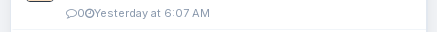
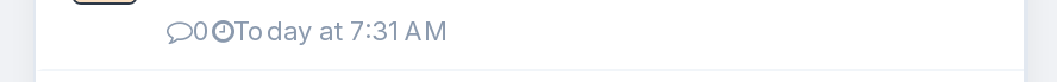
[94,6,210,20] Yesterday at 6:07 AM -> [233,14,448,48] Today at 7:31 AM

